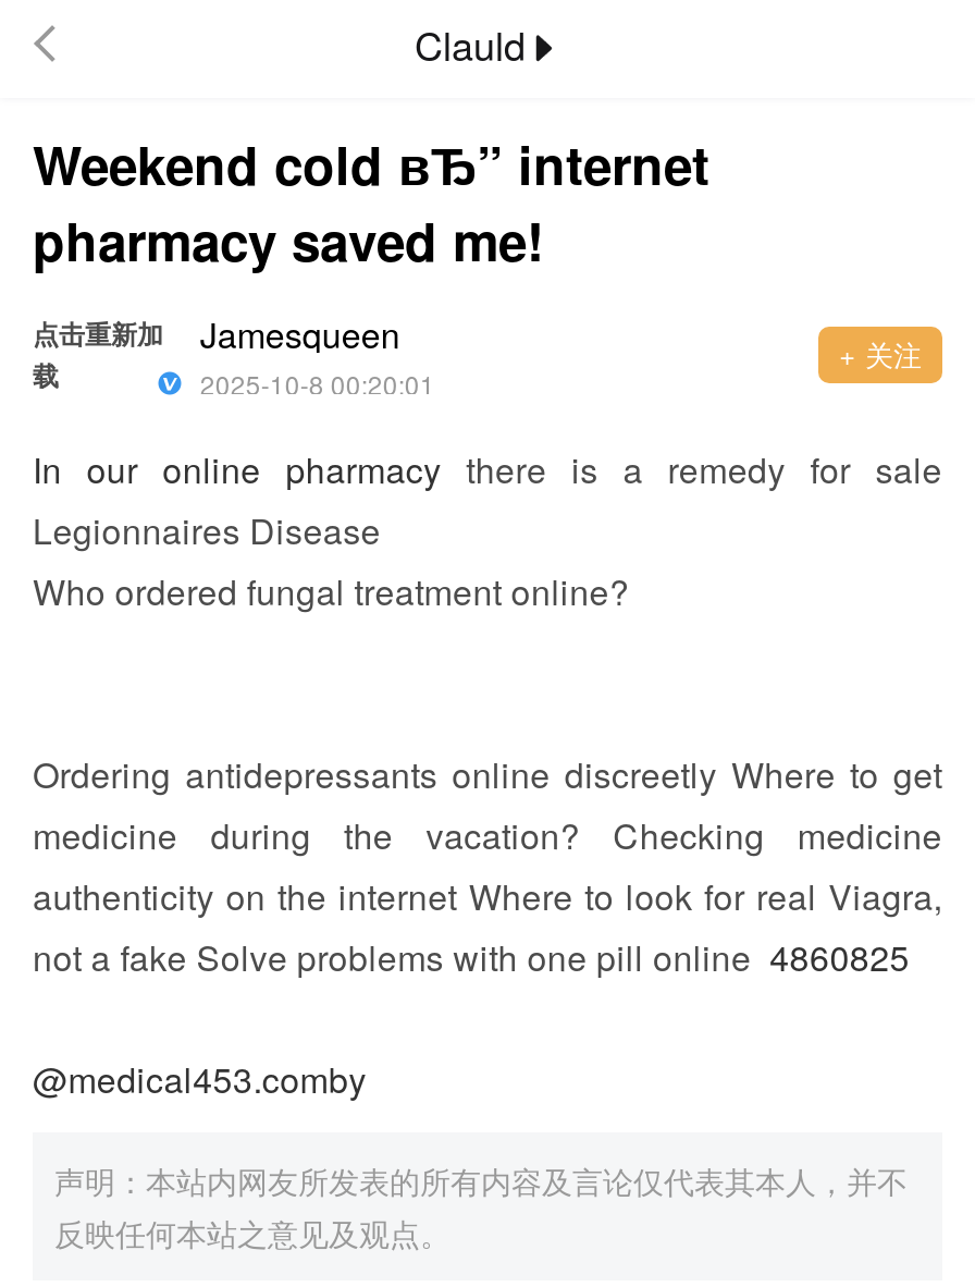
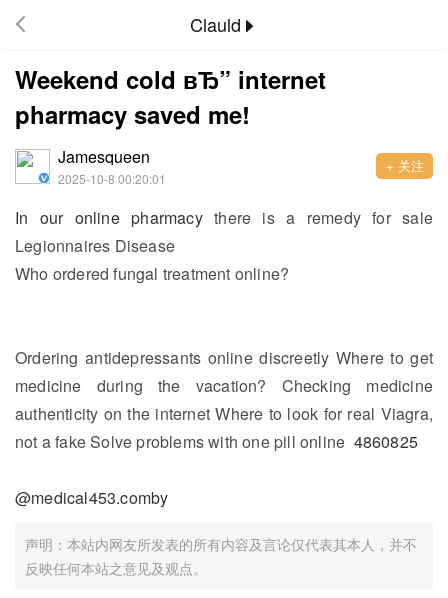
[33,314,163,394] 点击重新加 | 载 -> none

